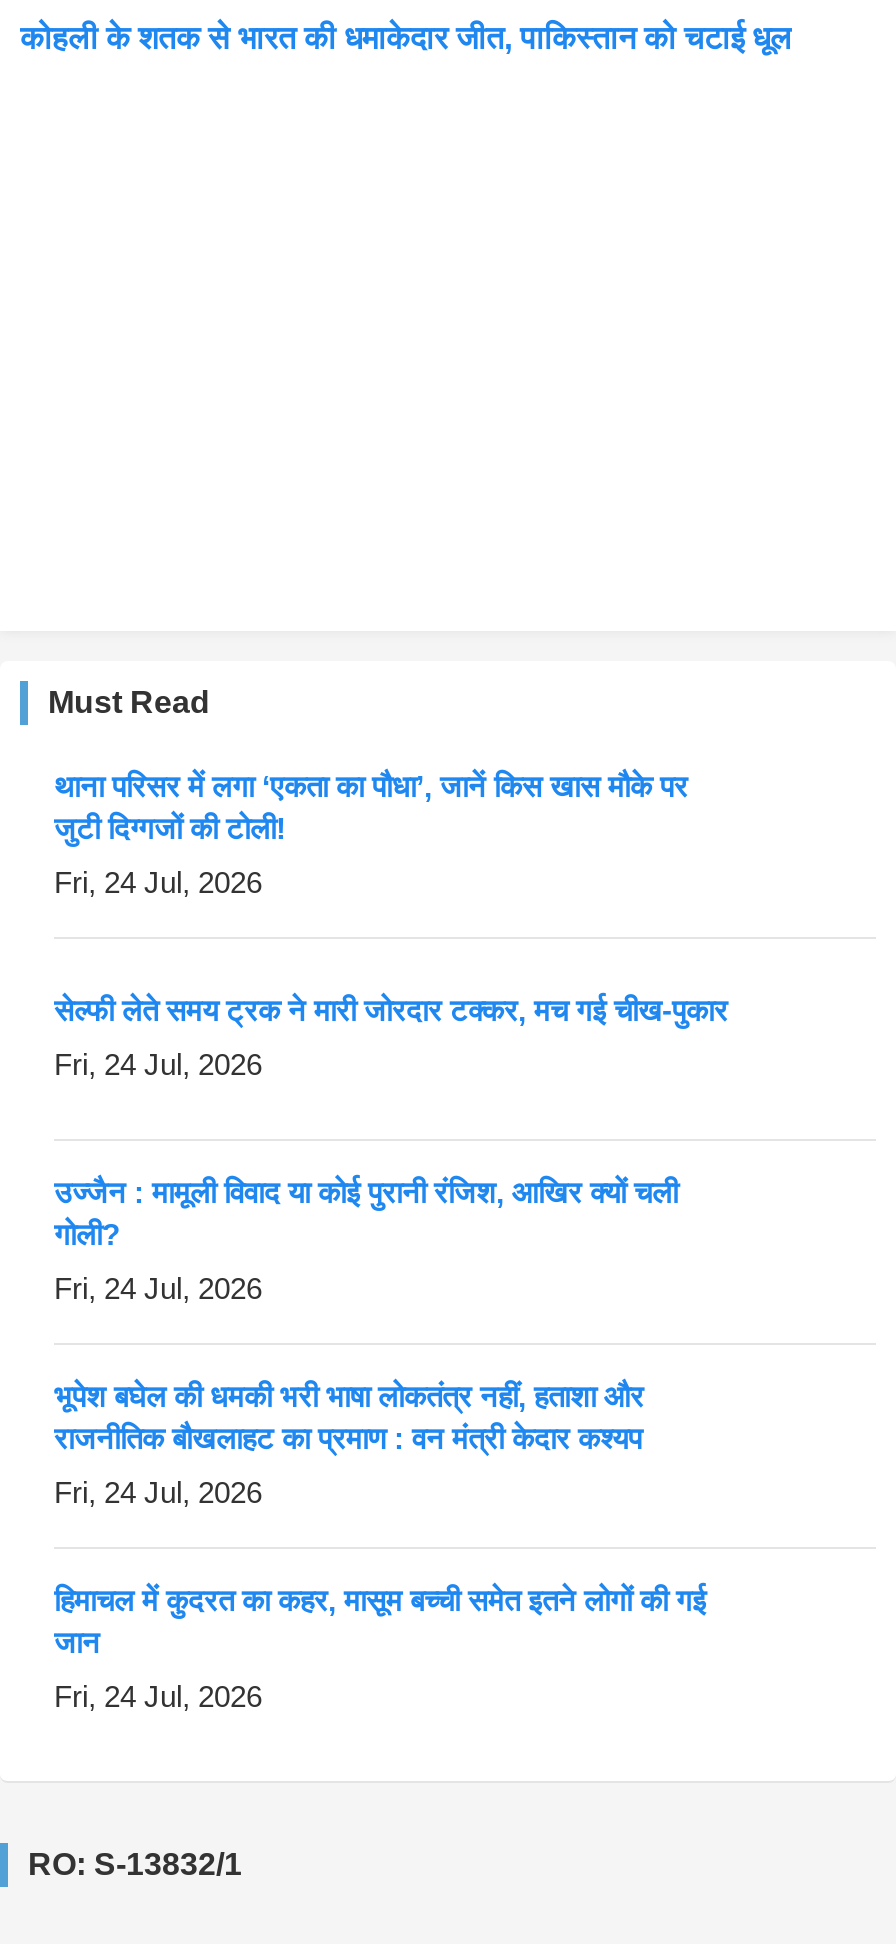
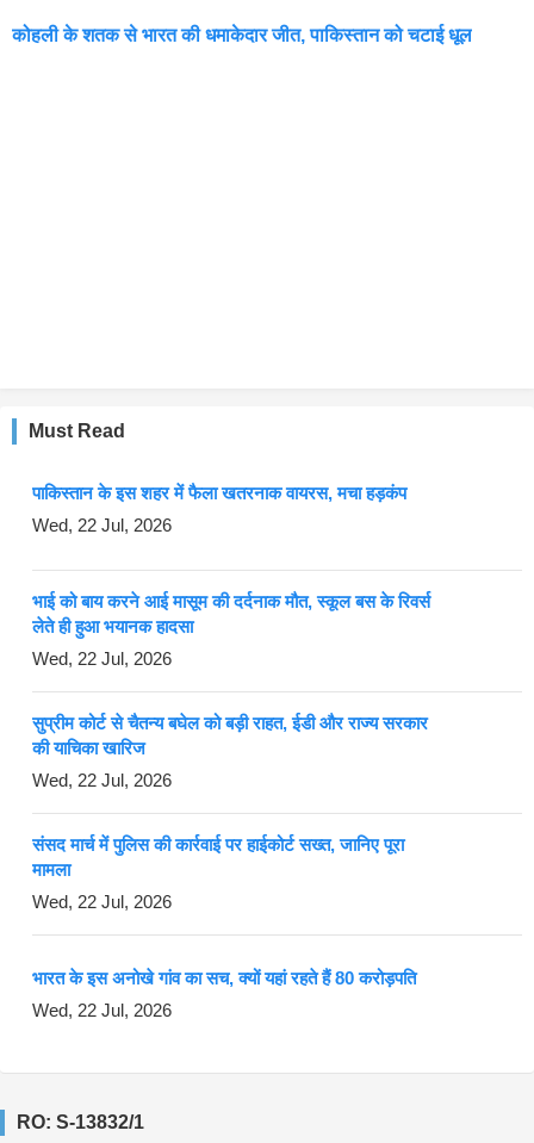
[54,769,688,845] थाना परिसर में लगा ‘एकता का पौधा’, जानें किस खास मौके पर | जुटी दिग्गजों की टोली! -> [32,483,406,503] पाकिस्तान के इस शहर में फैला खतरनाक वायरस, मचा हड़कंप
[54,865,262,899] Fri, 24 Jul, 2026 -> [32,515,172,535] Wed, 22 Jul, 2026
[54,993,728,1027] सेल्फी लेते समय ट्रक ने मारी जोरदार टक्कर, मच गई चीख-पुकार -> [32,591,430,636] भाई को बाय करने आई मासूम की दर्दनाक मौत, स्कूल बस के रिवर्स | लेते ही हुआ भयानक हादसा
[54,1047,262,1081] Fri, 24 Jul, 2026 -> [32,648,172,669] Wed, 22 Jul, 2026
[54,1175,678,1251] उज्जैन : मामूली विवाद या कोई पुरानी रंजिश, आखिर क्यों चली | गोली? -> [32,713,428,758] सुप्रीम कोर्ट से चैतन्य बघेल को बड़ी राहत, ईडी और राज्य सरकार | की याचिका खारिज
[54,1271,262,1305] Fri, 24 Jul, 2026 -> [32,770,172,790] Wed, 22 Jul, 2026
[54,1379,644,1455] भूपेश बघेल की धमकी भरी भाषा लोकतंत्र नहीं, हताशा और | राजनीतिक बौखलाहट का प्रमाण : वन मंत्री केदार कश्यप -> [32,834,404,880] संसद मार्च में पुलिस की कार्रवाई पर हाईकोर्ट सख्त, जानिए पूरा | मामला
[54,1475,262,1509] Fri, 24 Jul, 2026 -> [32,892,172,912] Wed, 22 Jul, 2026
[54,1583,706,1659] हिमाचल में कुदरत का कहर, मासूम बच्ची समेत इतने लोगों की गई | जान -> [32,968,416,988] भारत के इस अनोखे गांव का सच, क्यों यहां रहते हैं 80 करोड़पति
[54,1679,262,1713] Fri, 24 Jul, 2026 -> [32,1000,172,1020] Wed, 22 Jul, 2026

